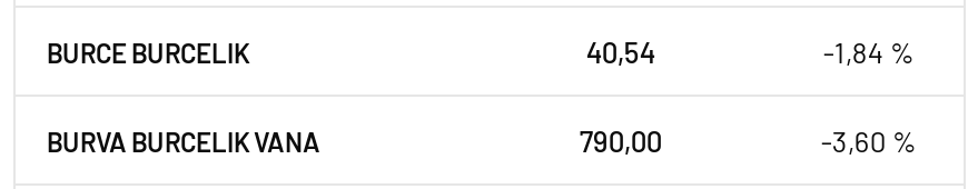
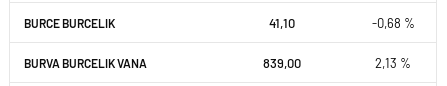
[586,33,655,69] 40,54 -> [269,14,295,30] 41,10
[823,33,914,69] -1,84 % -> [372,14,415,30] -0,68 %
[579,122,662,158] 790,00 -> [263,54,301,70] 839,00
[821,122,917,158] -3,60 % -> [375,54,411,70] 2,13 %

